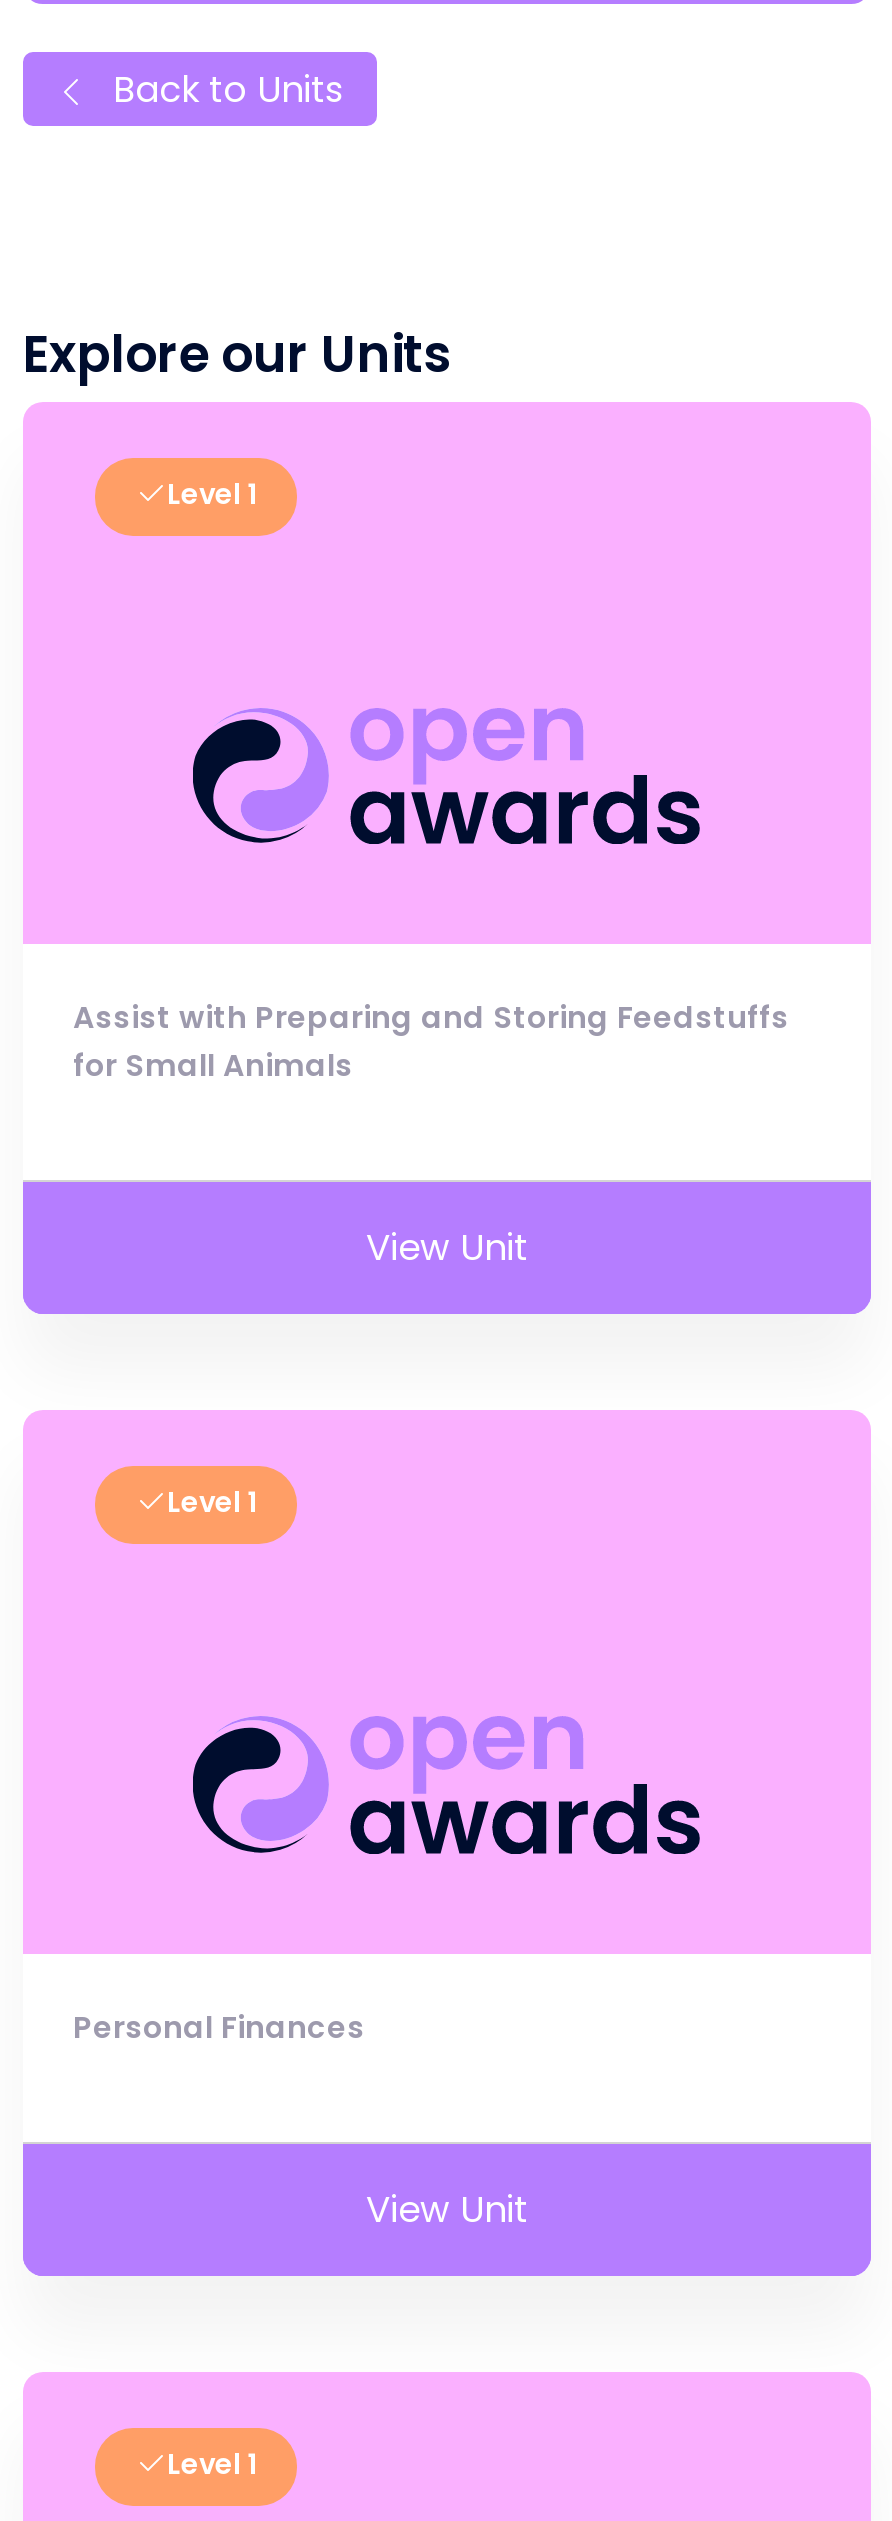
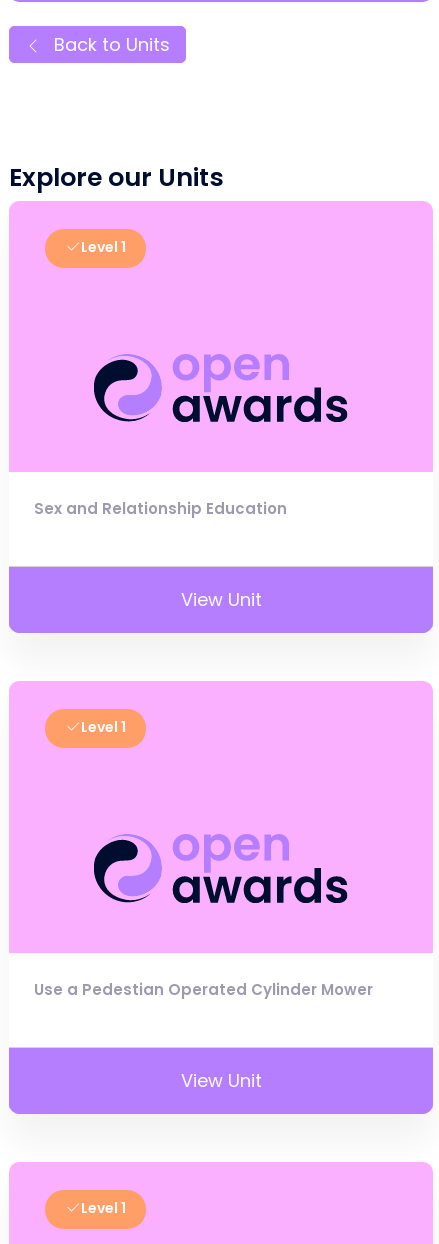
[73,997,789,1087] Assist with Preparing and Storing Feedstuffs | for Small Animals -> [34,498,287,519] Sex and Relationship Education
[73,2005,365,2047] Personal Finances -> [34,979,373,1000] Use a Pedestian Operated Cylinder Mower

